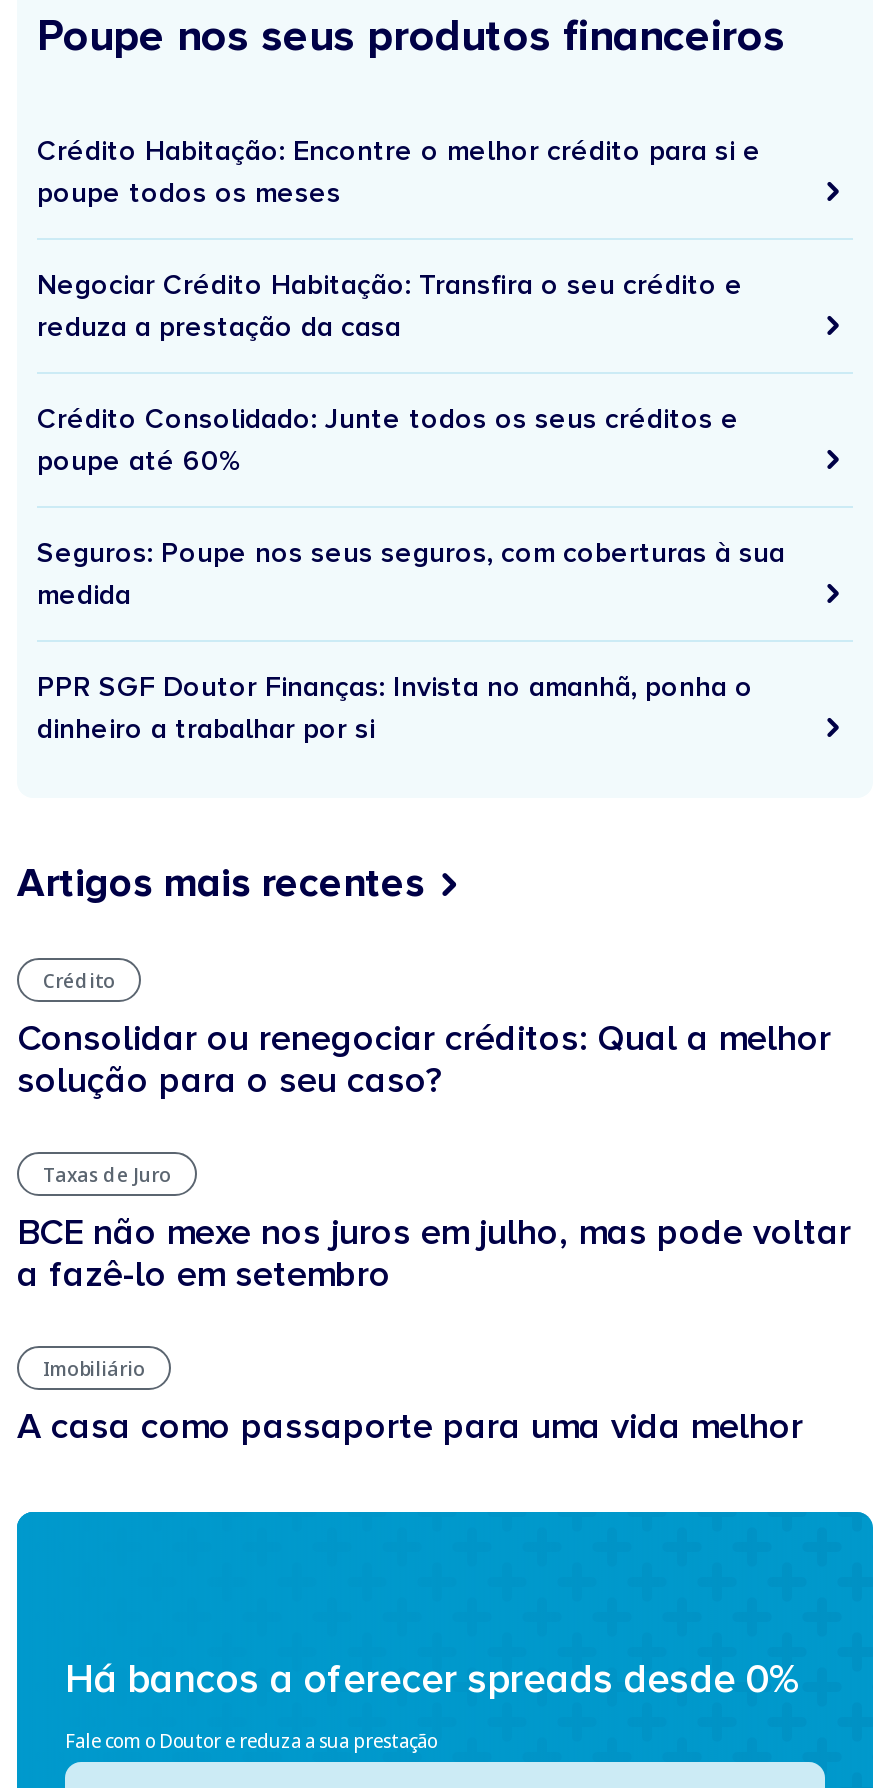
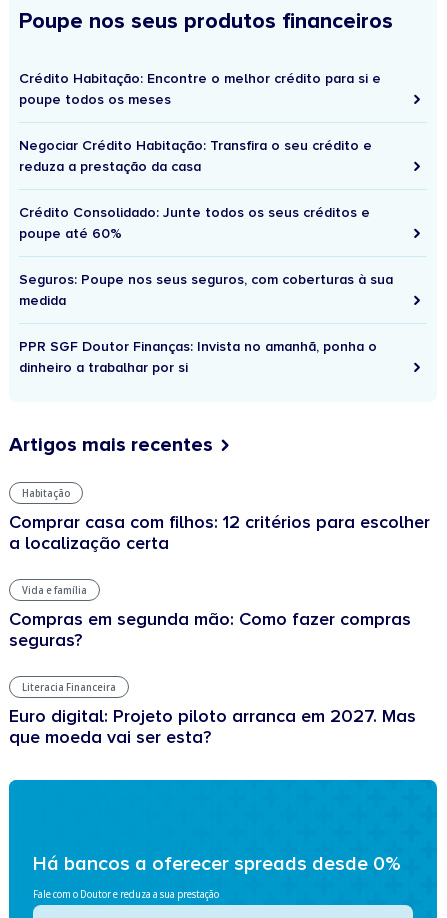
[43,966,115,994] Crédito -> [22,486,70,500] Habitação
[17,1016,831,1102] Consolidar ou renegociar créditos: Qual a melhor | solução para o seu caso? -> [9,511,430,554] Comprar casa com filhos: 12 critérios para escolher | a localização certa
[43,1160,171,1188] Taxas de Juro -> [22,583,87,597] Vida e família
[17,1210,851,1296] BCE não mexe nos juros em julho, mas pode voltar | a fazê-lo em setembro -> [9,608,411,651] Compras em segunda mão: Como fazer compras | seguras?
[43,1354,145,1382] Imobiliário -> [22,680,116,694] Literacia Financeira
[17,1404,803,1448] A casa como passaporte para uma vida melhor -> [9,705,416,748] Euro digital: Projeto piloto arranca em 2027. Mas | que moeda vai ser esta?

